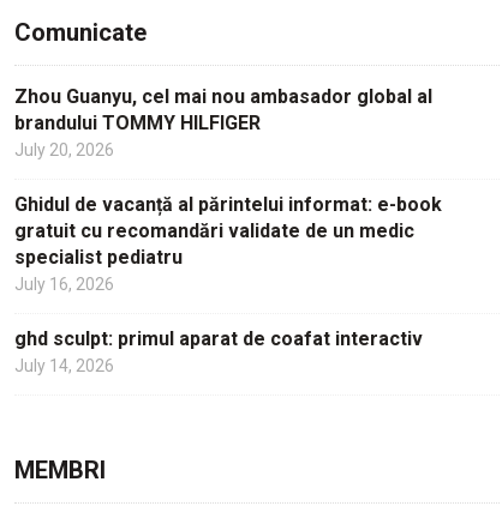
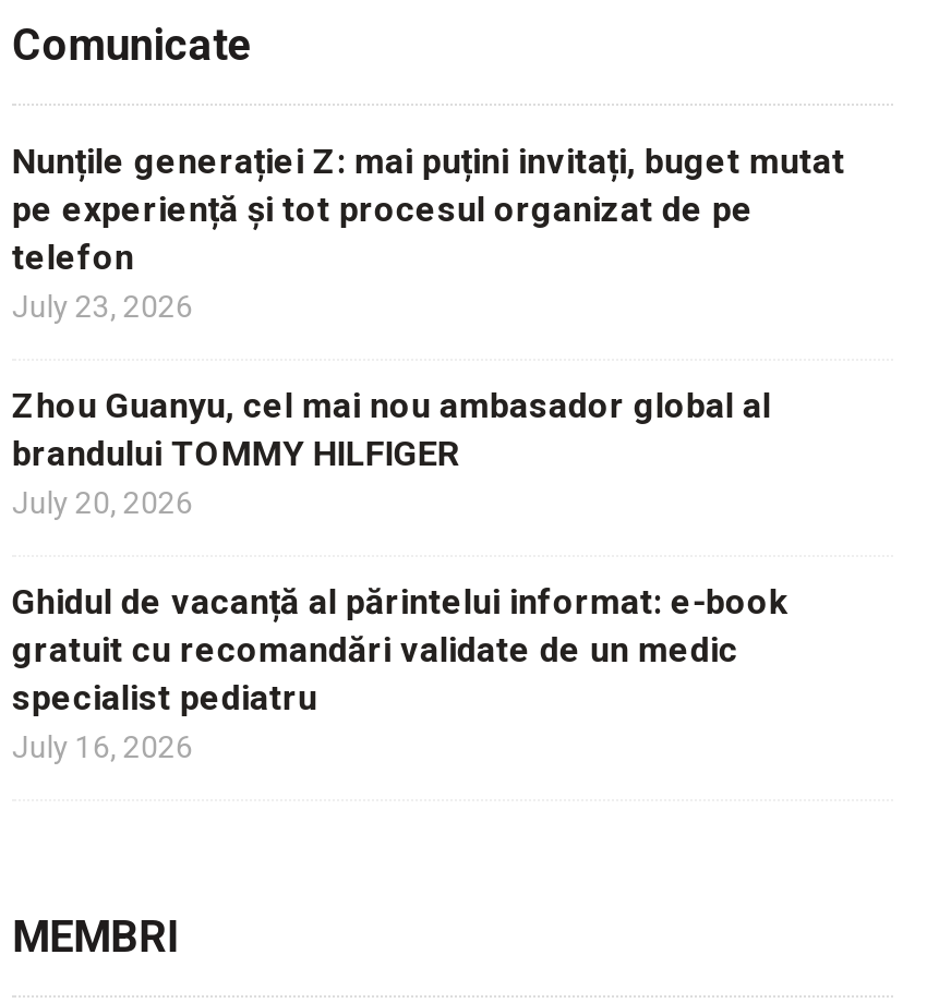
none -> [12,142,845,325] Nunțile generației Z: mai puțini invitați, buget mutat | pe experiență și tot procesul organizat de pe | telefon | July 23, 2026
moved [14,86,442,294] -> [12,386,788,765]: Zhou Guanyu, cel mai nou ambasador global al | brandului TOMMY HILFIGER | July 20, 2026 | Ghidul de vacanță al părintelui informat: e-book | gratuit cu recomandări validate de un medic | specialist pediatru | July 16, 2026
[14,328,423,376] ghd sculpt: primul aparat de coafat interactiv | July 14, 2026 -> none

